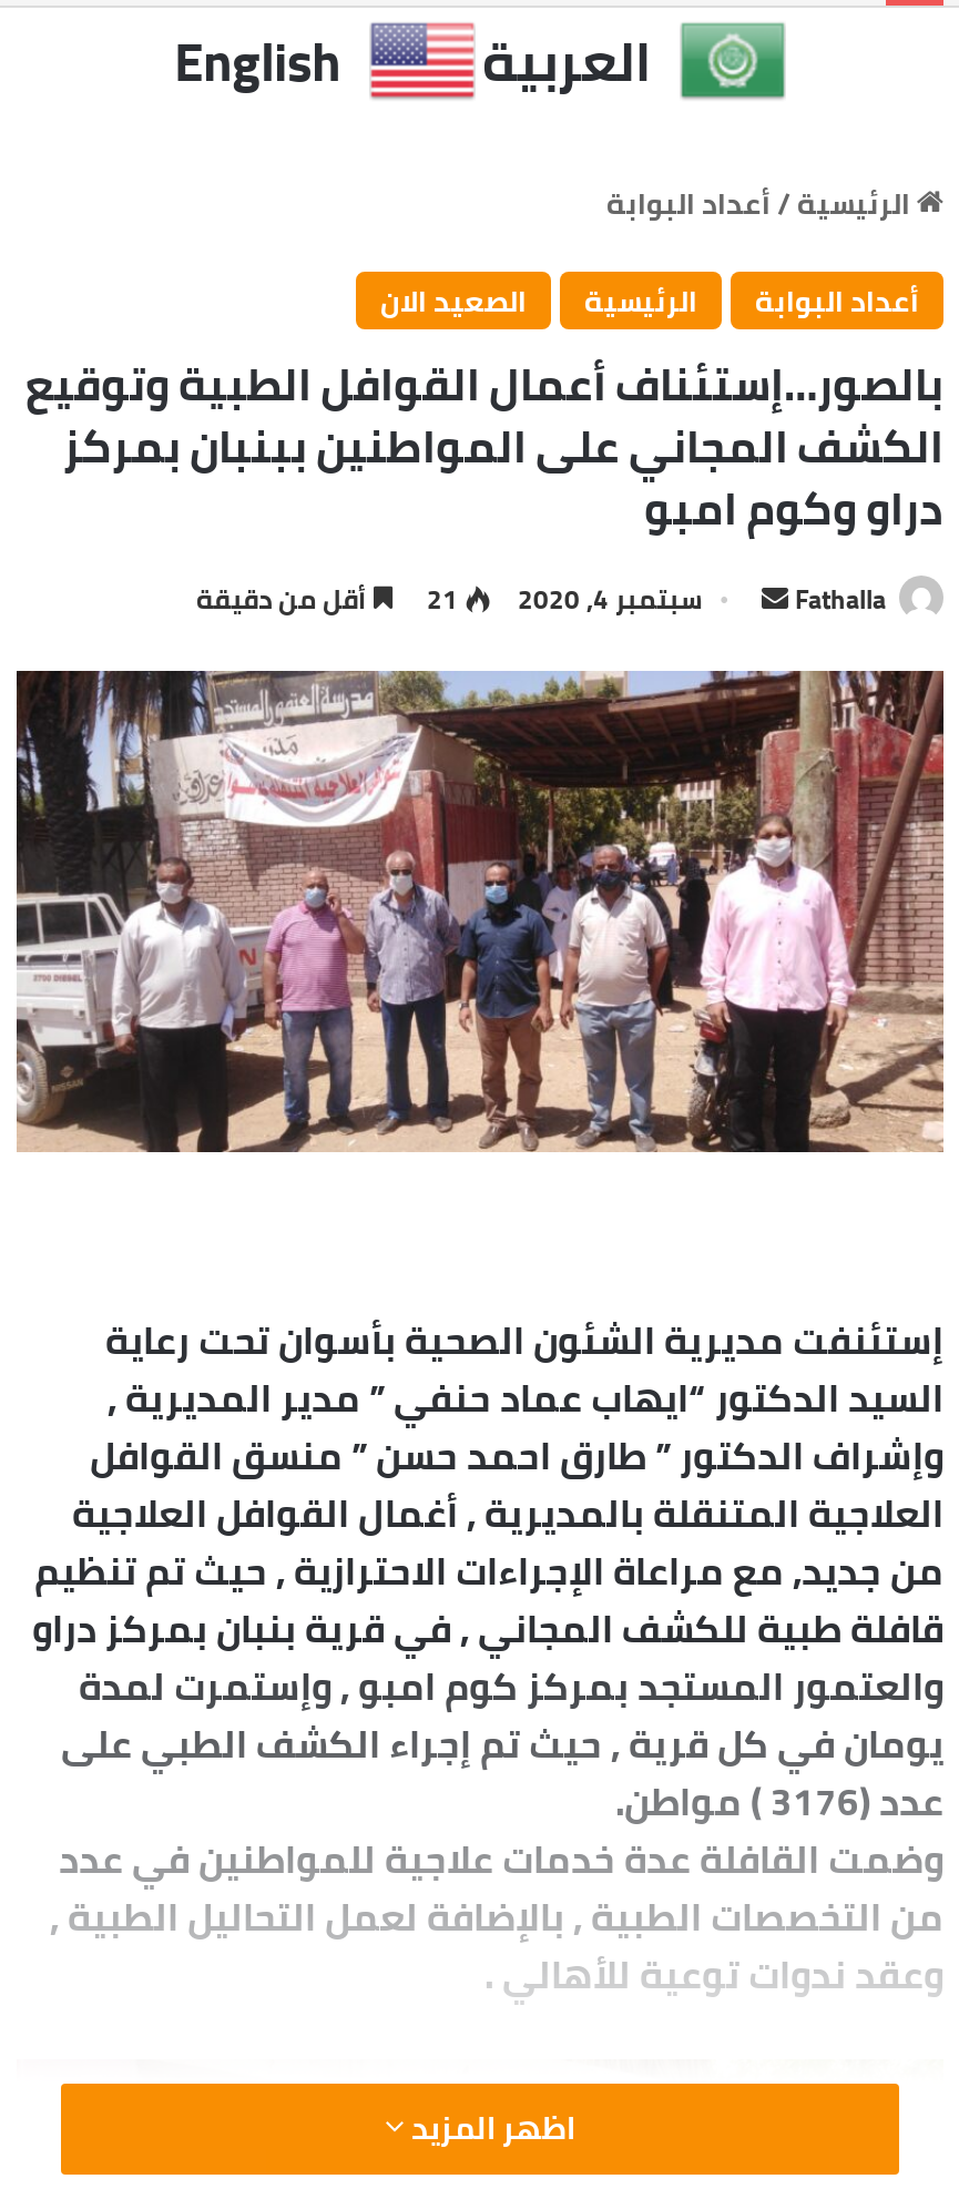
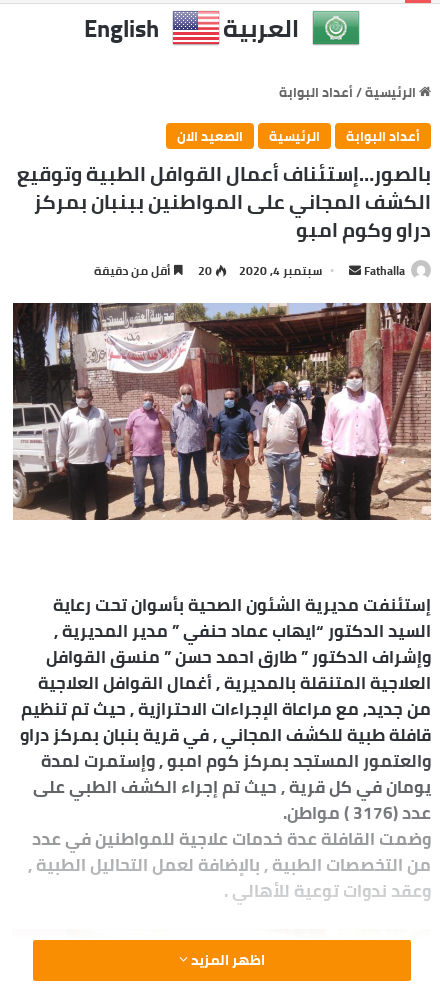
[196,573,458,624] 21 أقل من دقيقة -> [94,259,212,282] 20 أقل من دقيقة

